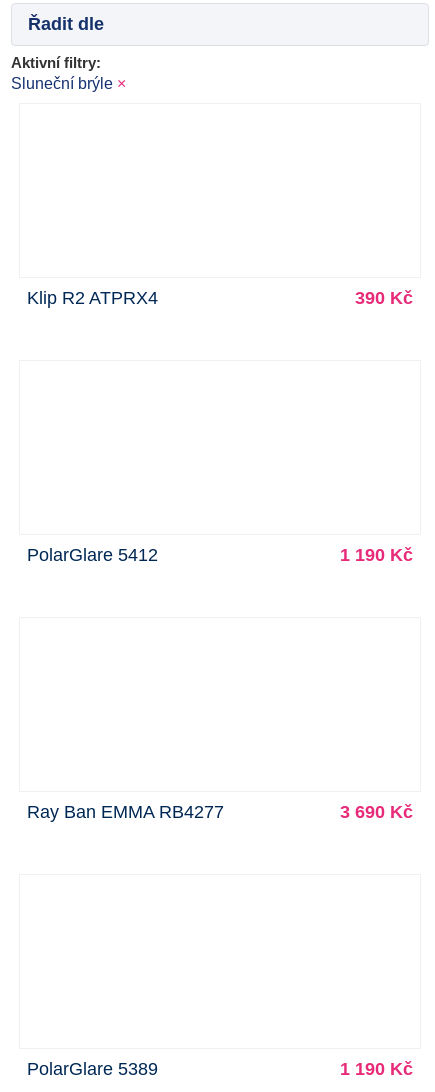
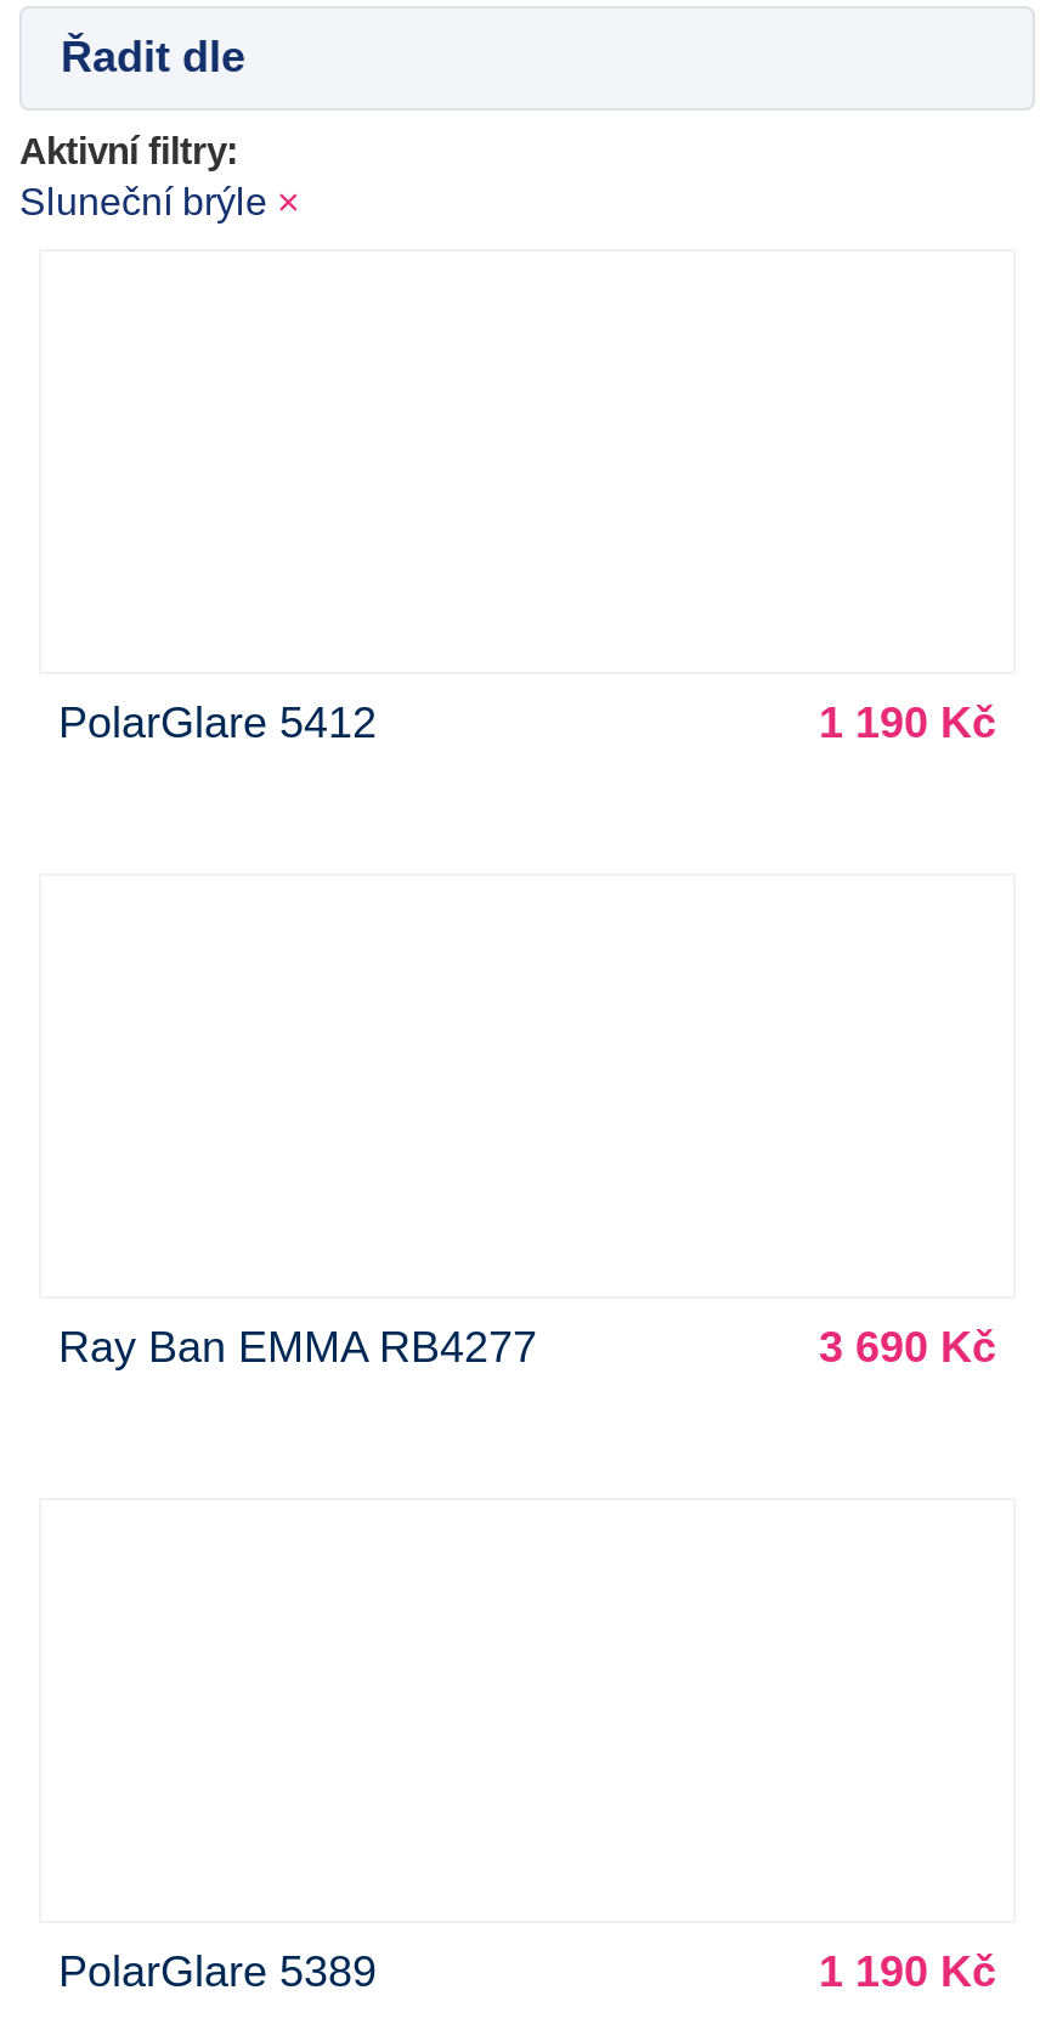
[27,288,413,308] Klip R2 ATPRX4 | 390 Kč -> none

